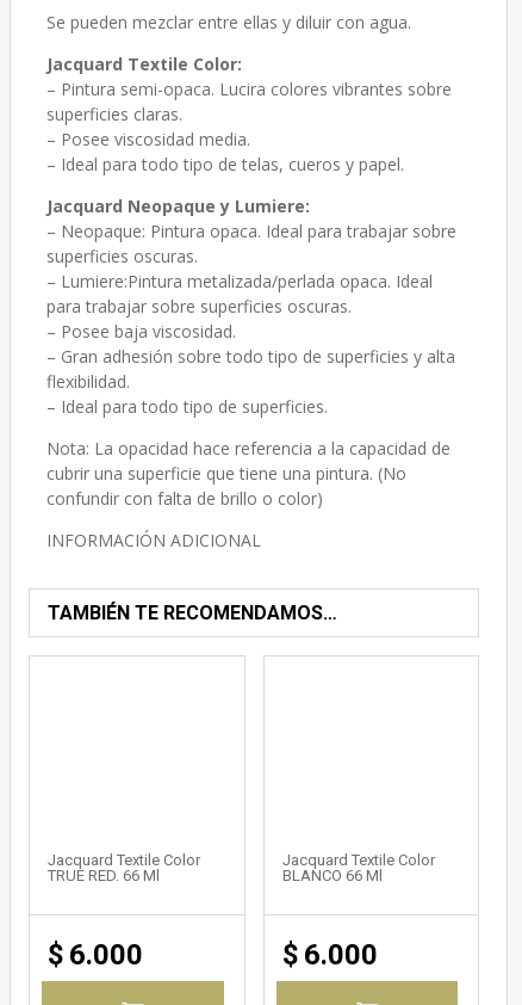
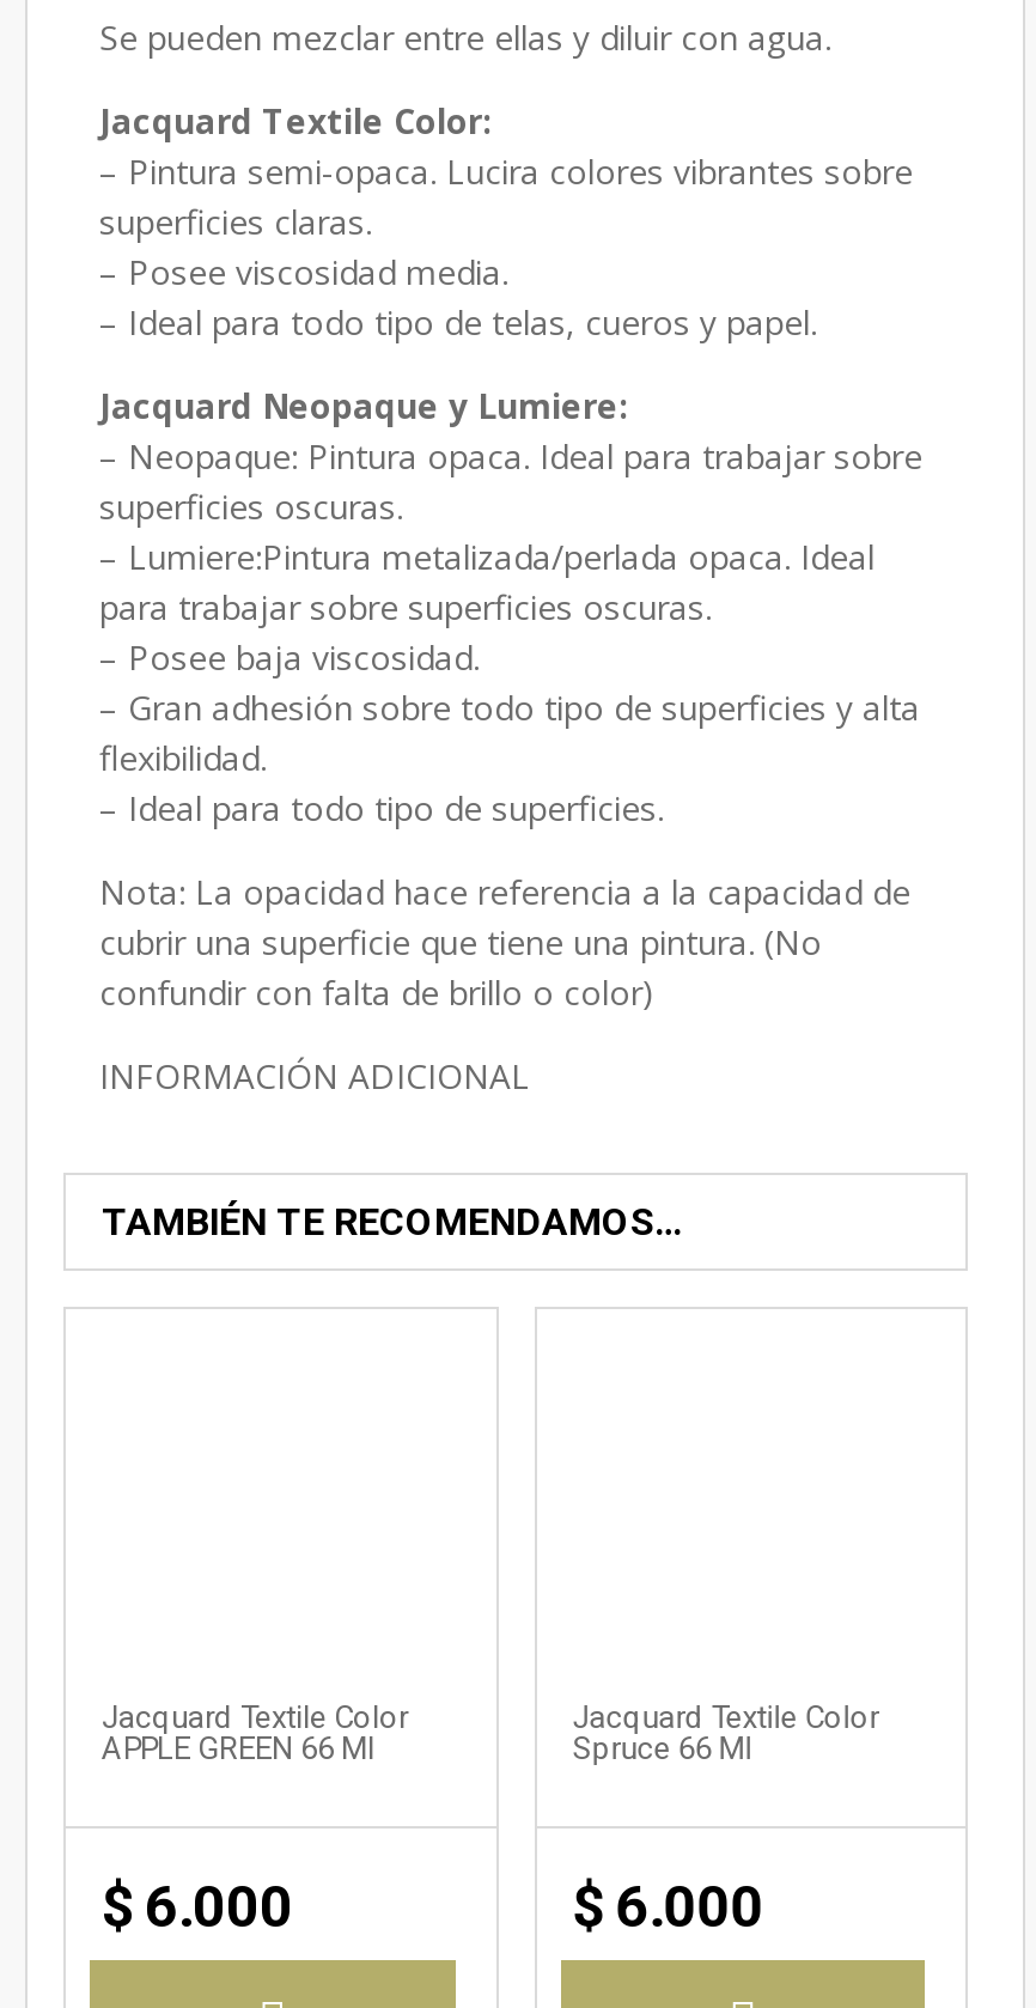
[48,867,160,885] TRUE RED. 66 Ml -> [102,1731,374,1767] APPLE GREEN 66 Ml
[282,867,382,885] BLANCO 66 Ml -> [572,1731,752,1767] Spruce 66 Ml

